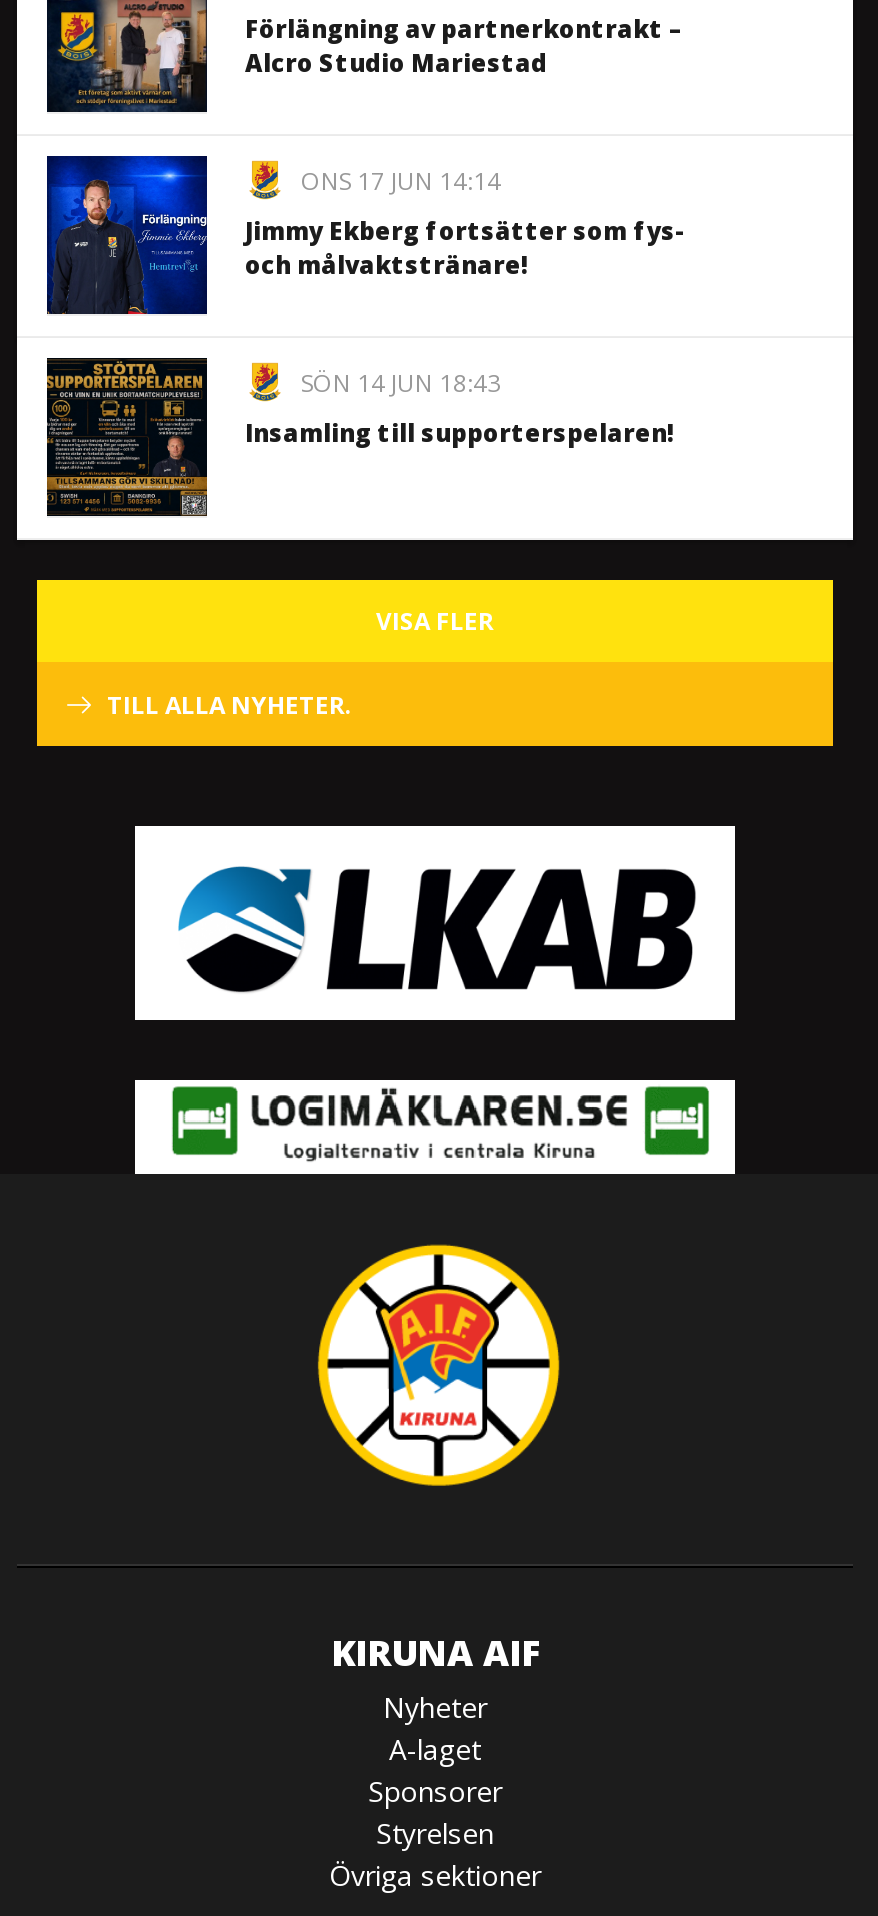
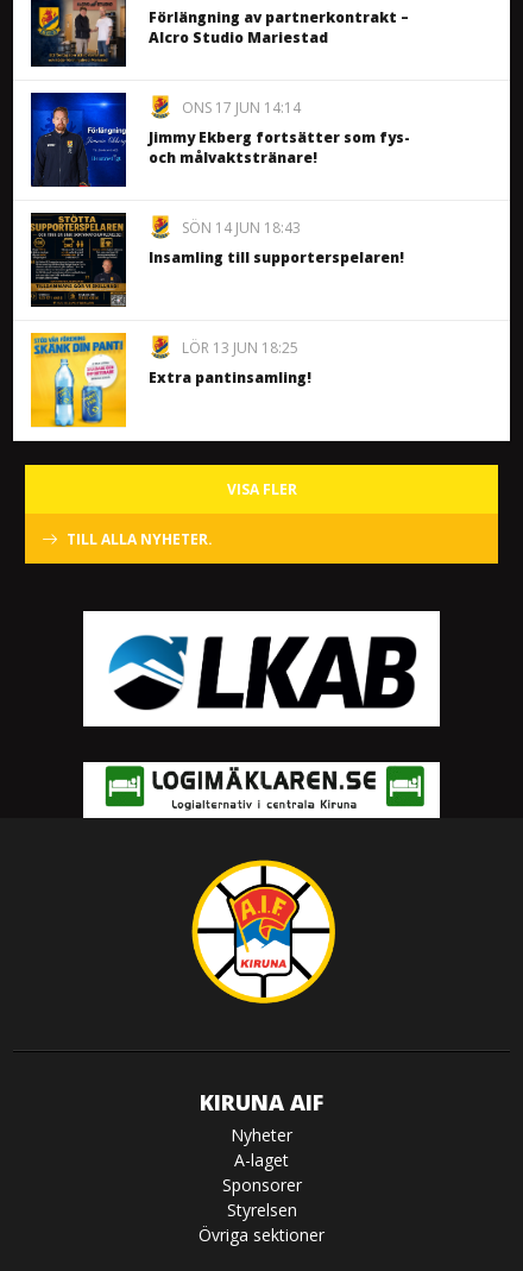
none -> [30,332,311,428] [image] | LÖR 13 JUN 18:25 | Extra pantinsamling!

